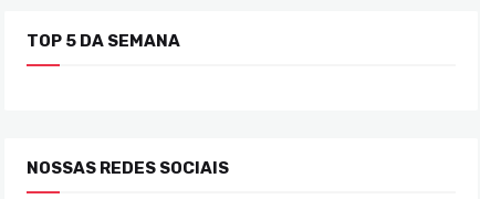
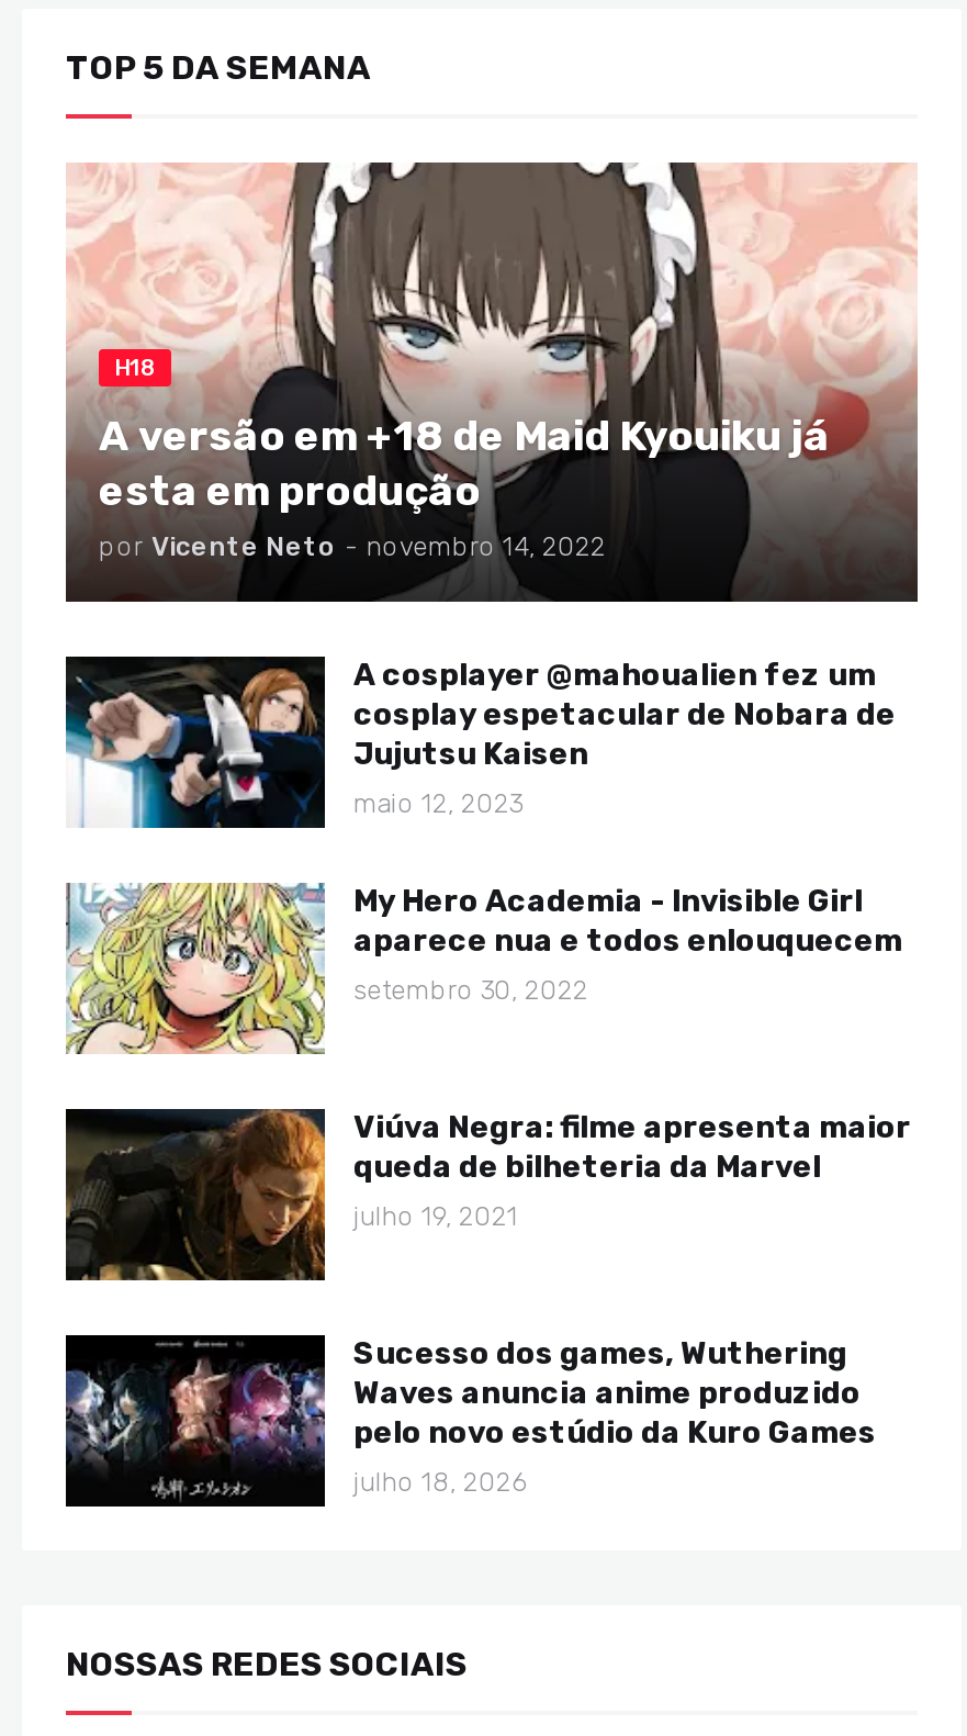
none -> [64,160,920,604] [image] | H18 | A versão em +18 de Maid Kyouiku já | esta em produção | por Vicente Neto - novembro 14, 2022
none -> [64,654,902,1005] [image] | A cosplayer @mahoualien fez um | cosplay espetacular de Nobara de | Jujutsu Kaisen | maio 12, 2023 | My Hero Academia - Invisible Girl | aparece nua e todos enlouquecem | setembro 30, 2022
none -> [64,881,911,1232] [image] | Viúva Negra: filme apresenta maior | queda de bilheteria da Marvel | julho 19, 2021
none -> [64,1107,876,1497] [image] | Sucesso dos games, Wuthering | Waves anuncia anime produzido | pelo novo estúdio da Kuro Games | julho 18, 2026
none -> [64,1333,323,1509] [image]

